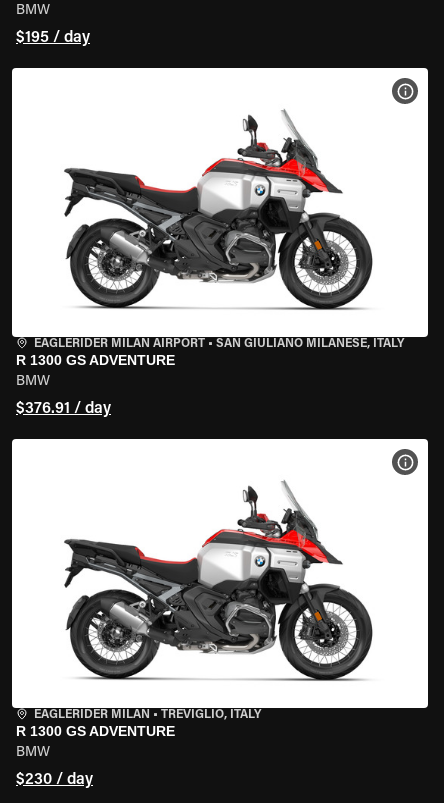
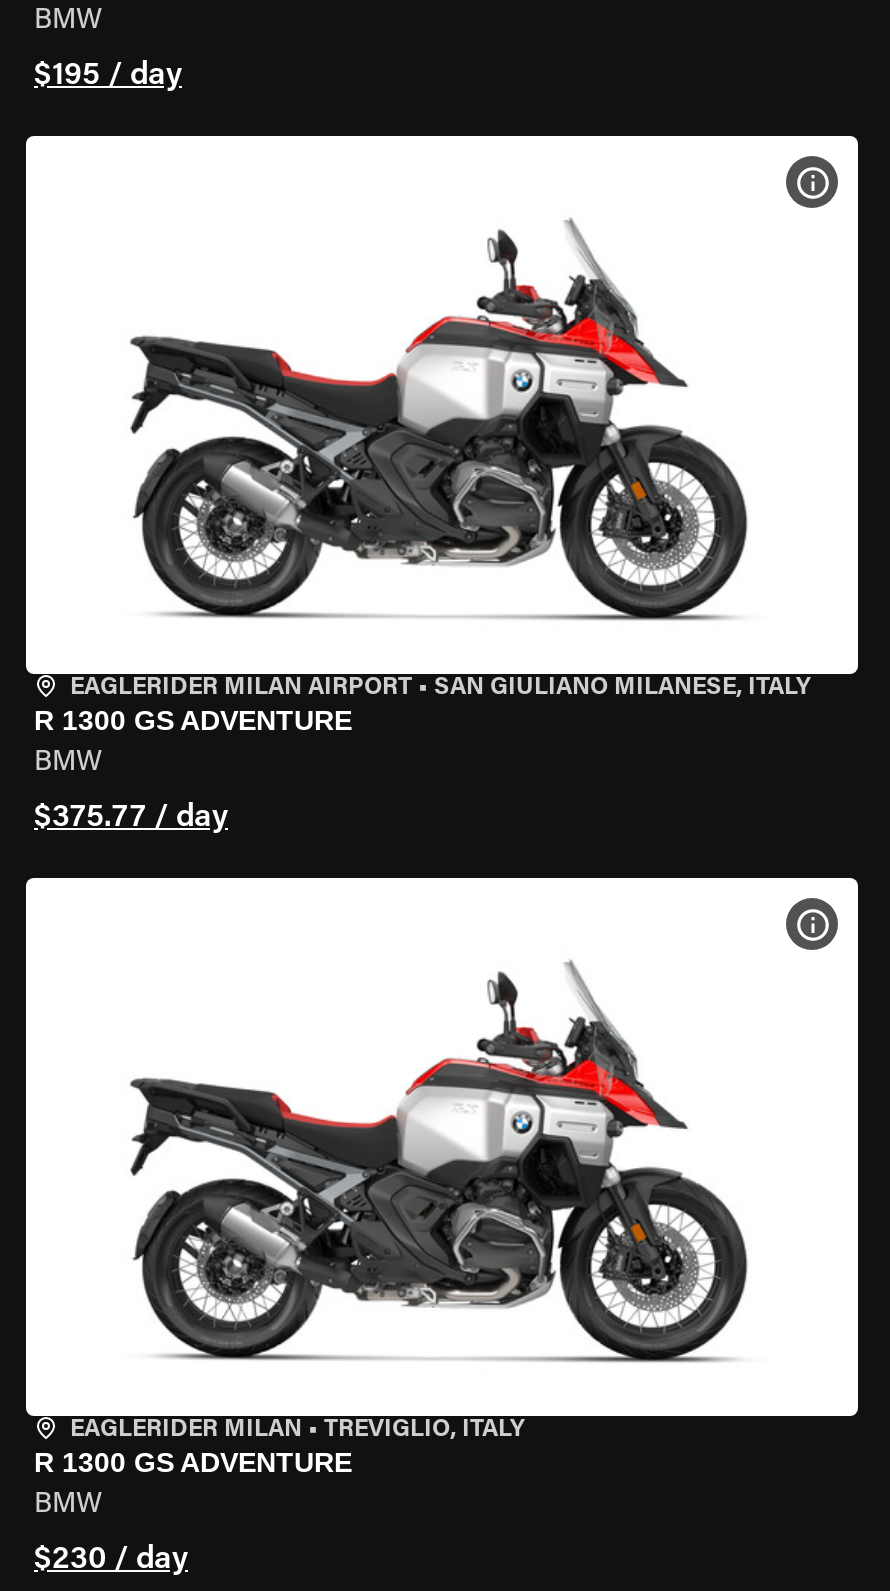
[16,401,111,417] $376.91 / day -> [34,802,228,834] $375.77 / day

